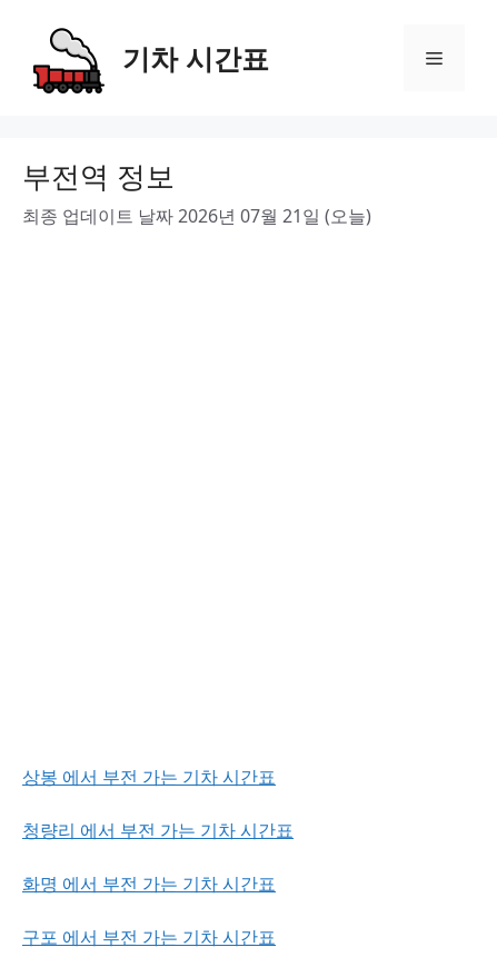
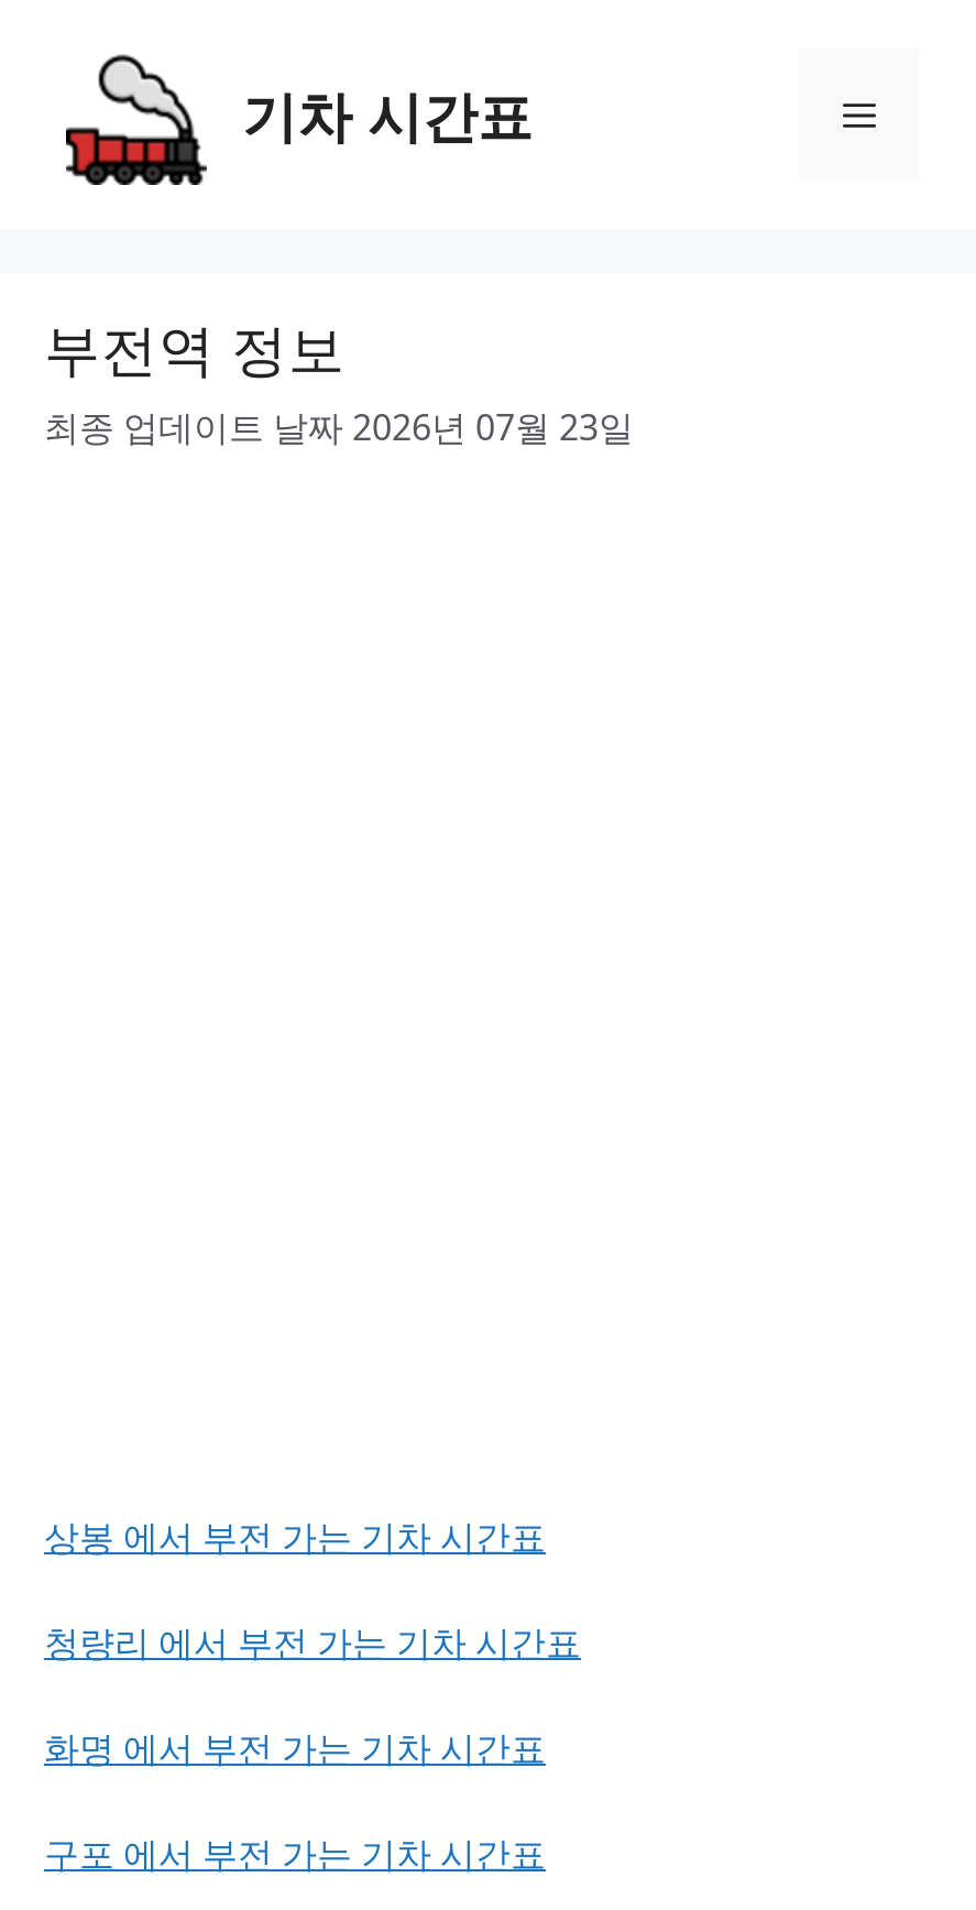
[22,204,371,228] 최종 업데이트 날짜 2026년 07월 21일 (오늘) -> [44,403,634,451] 최종 업데이트 날짜 2026년 07월 23일

